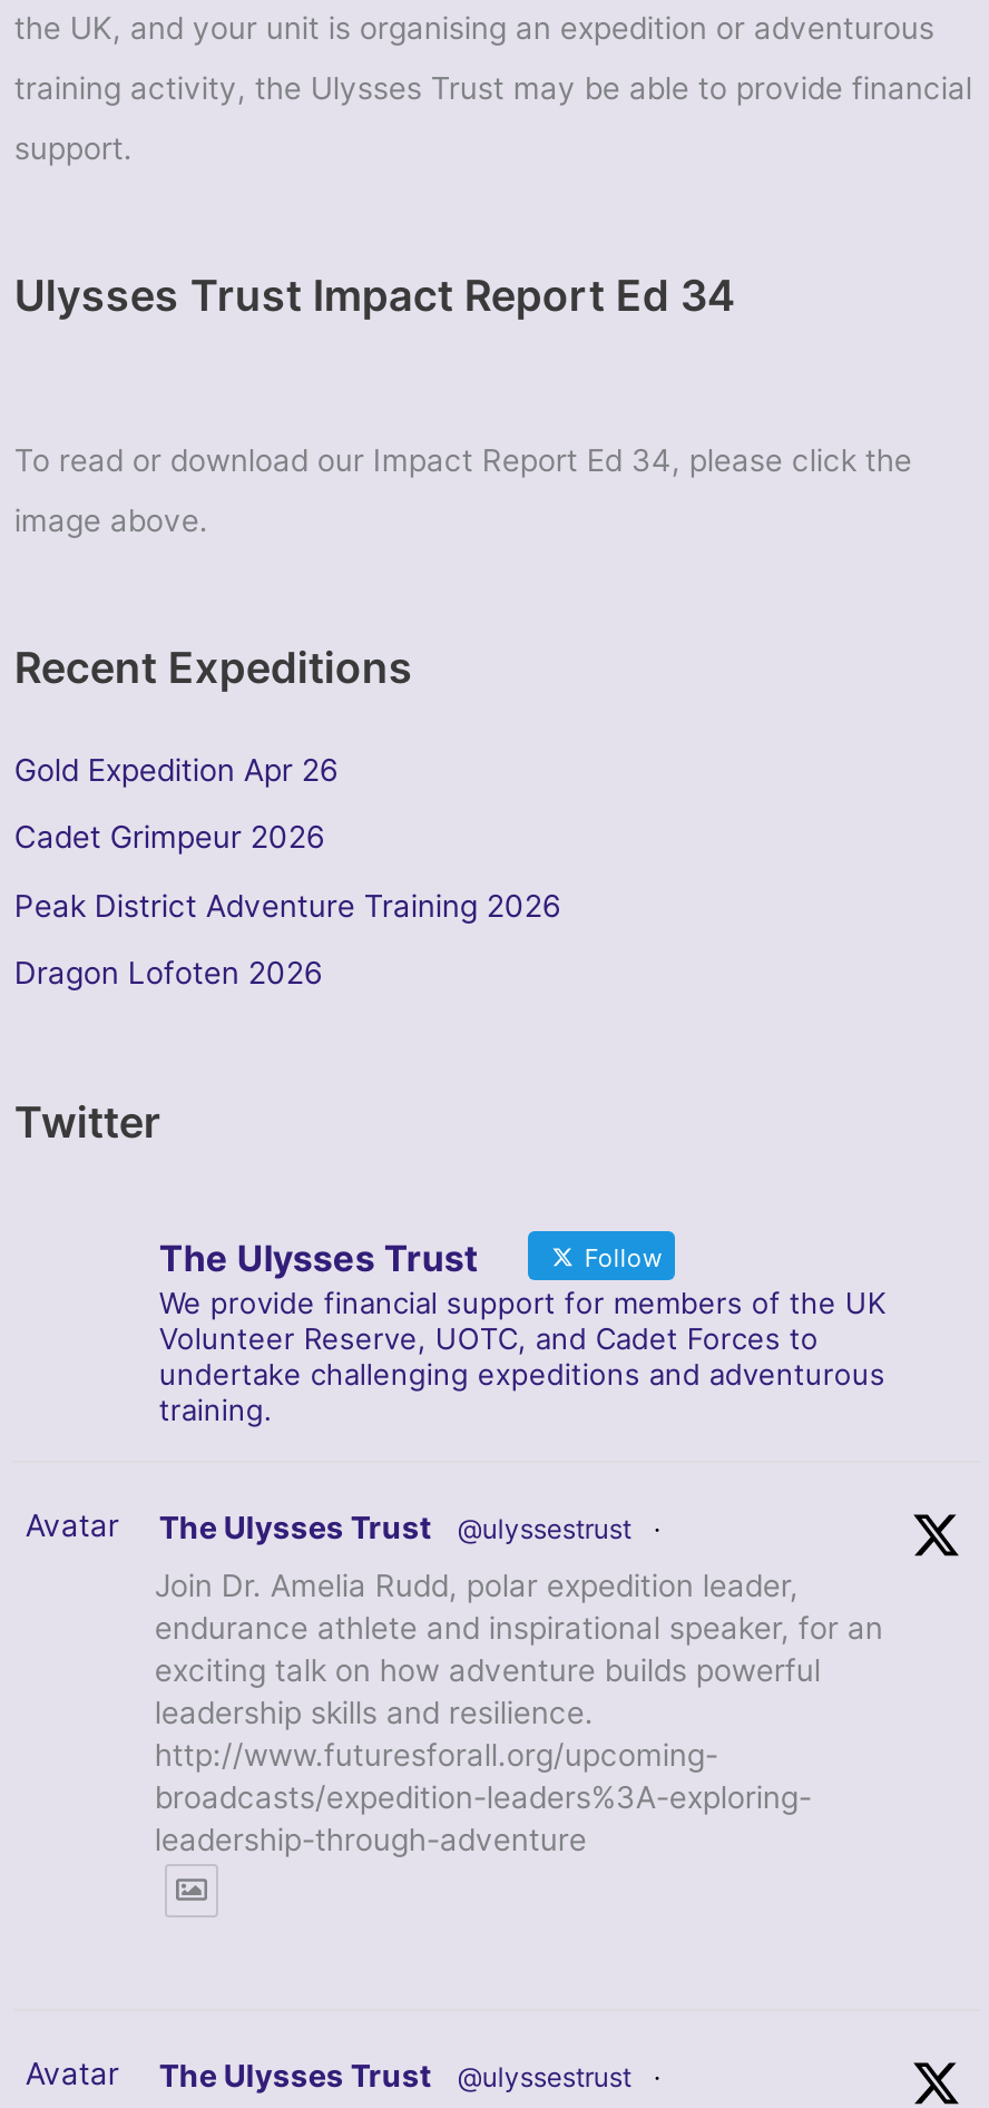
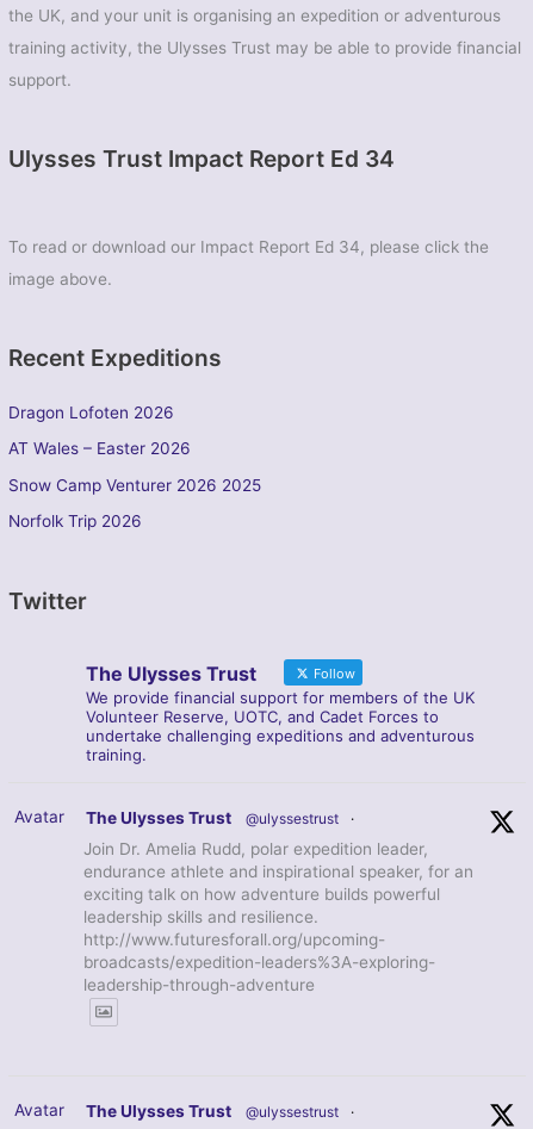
[14,752,562,923] Gold Expedition Apr 26 | Cadet Grimpeur 2026 | Peak District Adventure Training 2026 -> none
moved [14,956,324,991] -> [9,403,175,422]: Dragon Lofoten 2026
none -> [9,439,262,531] AT Wales – Easter 2026 | Snow Camp Venturer 2026 2025 | Norfolk Trip 2026

